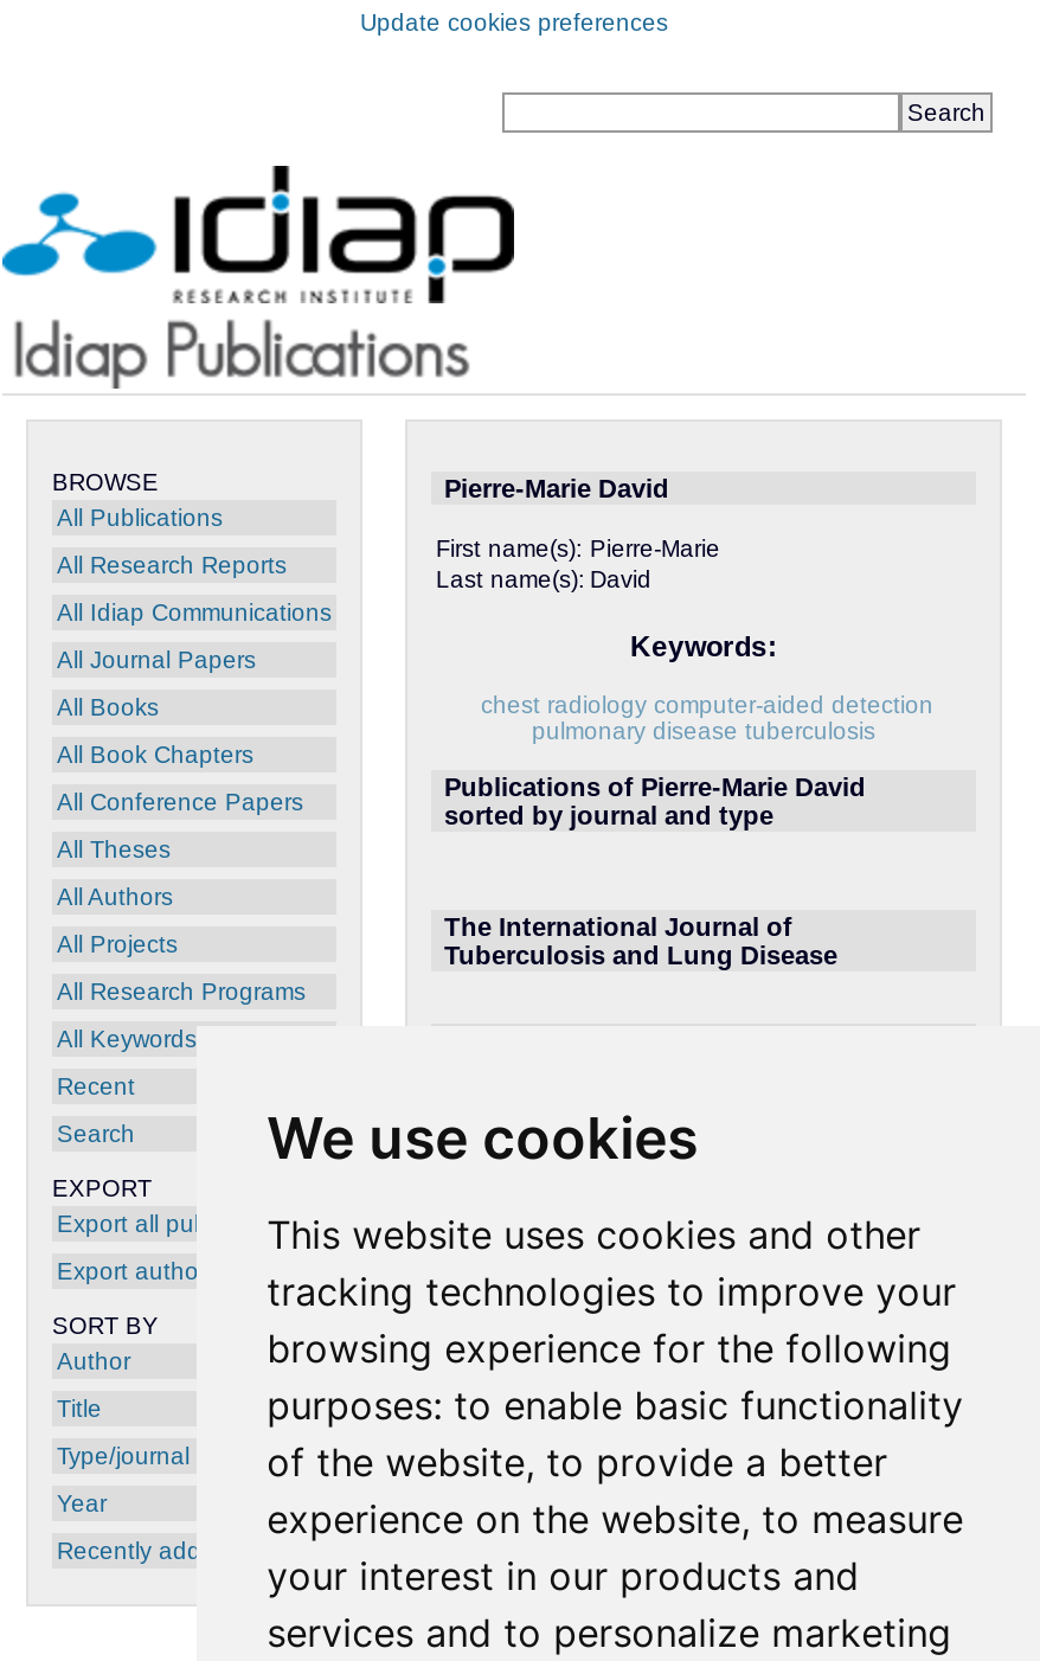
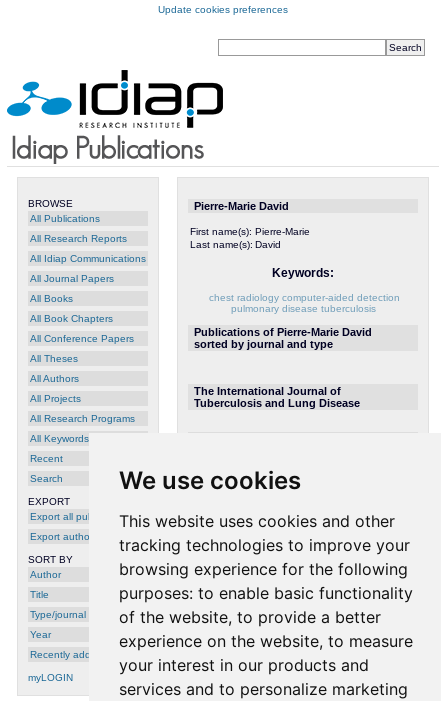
none -> [28,672,73,683] myLOGIN

